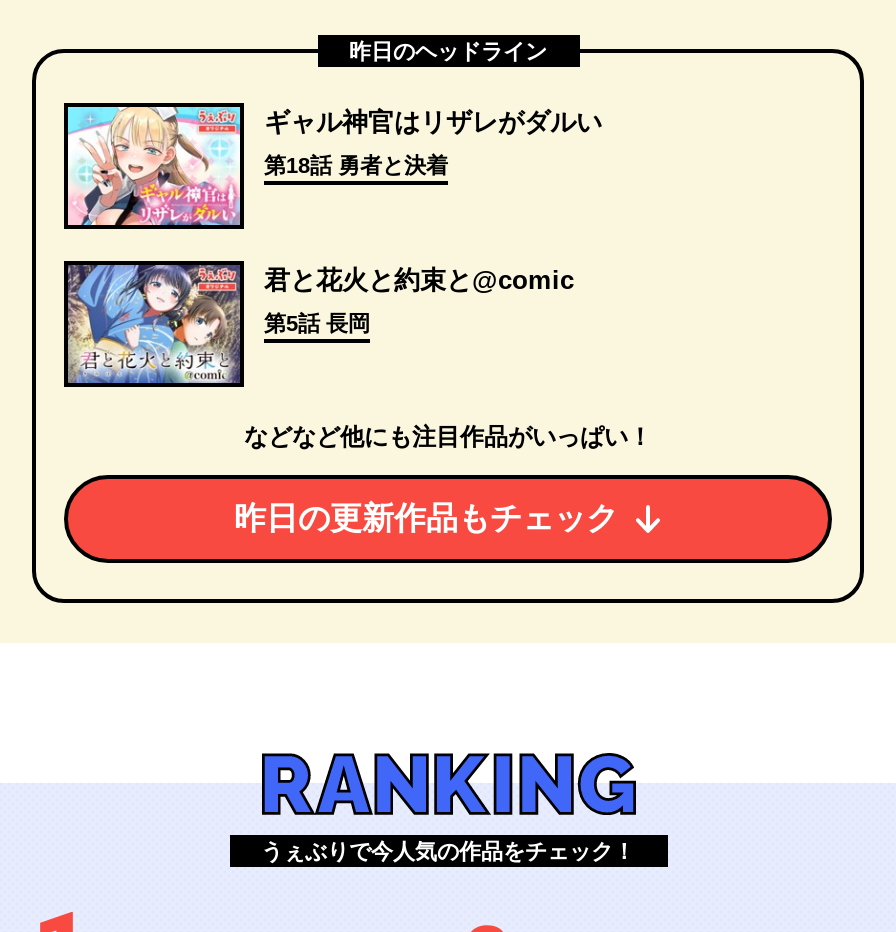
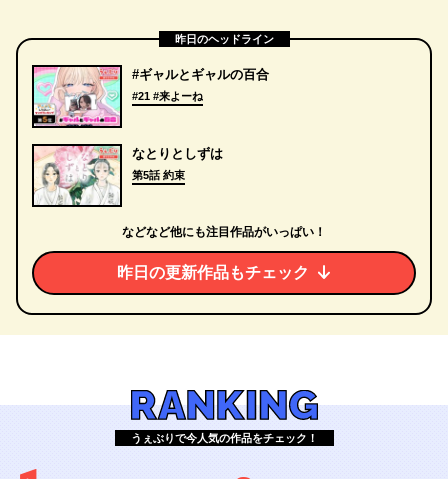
[66,102,602,230] [image] | ギャル神官はリザレがダルい -> [33,67,269,129] [image] | #ギャルとギャルの百合
[264,153,448,177] 第18話 勇者と決着 -> [132,90,203,102] #21 #来よーね
[66,260,574,388] [image] | 君と花火と約束と@comic -> [34,144,223,207] [image] | なとりとしずは
[264,311,370,335] 第5話 長岡 -> [132,169,185,181] 第5話 約束

